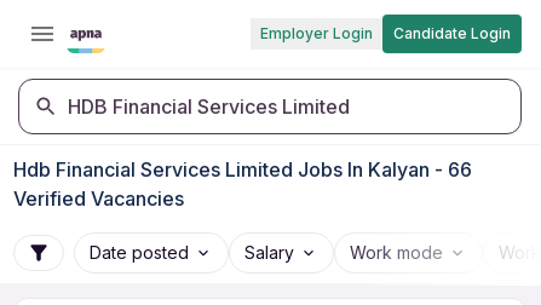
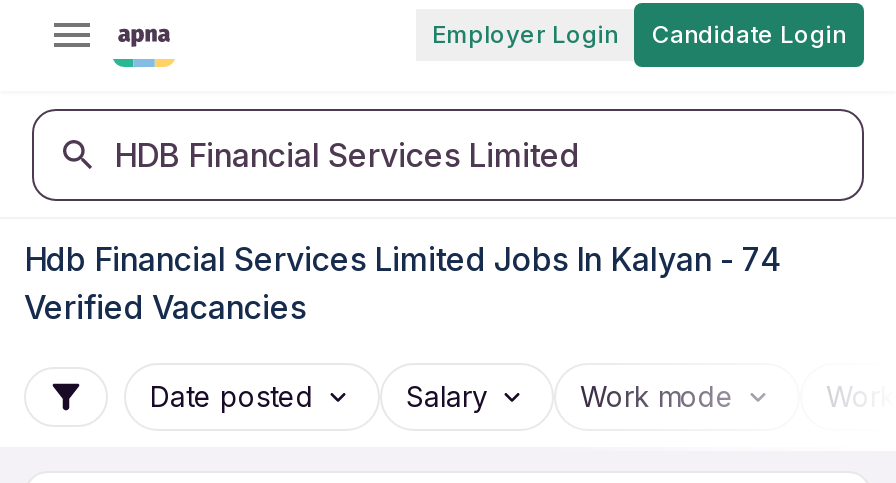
[13,157,472,182] Hdb Financial Services Limited Jobs In Kalyan - 66 -> [24,239,780,279] Hdb Financial Services Limited Jobs In Kalyan - 74

